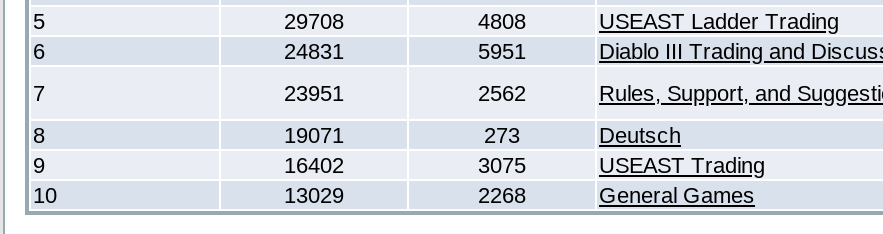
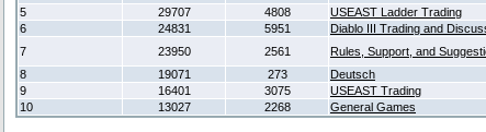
[284,9,344,33] 29708 -> [157,5,190,19] 29707
[284,81,344,105] 23951 -> [157,45,190,58] 23950
[478,81,526,105] 2562 -> [264,45,290,58] 2561
[284,153,344,177] 16402 -> [157,84,190,97] 16401
[284,183,344,207] 13029 -> [157,100,190,113] 13027

